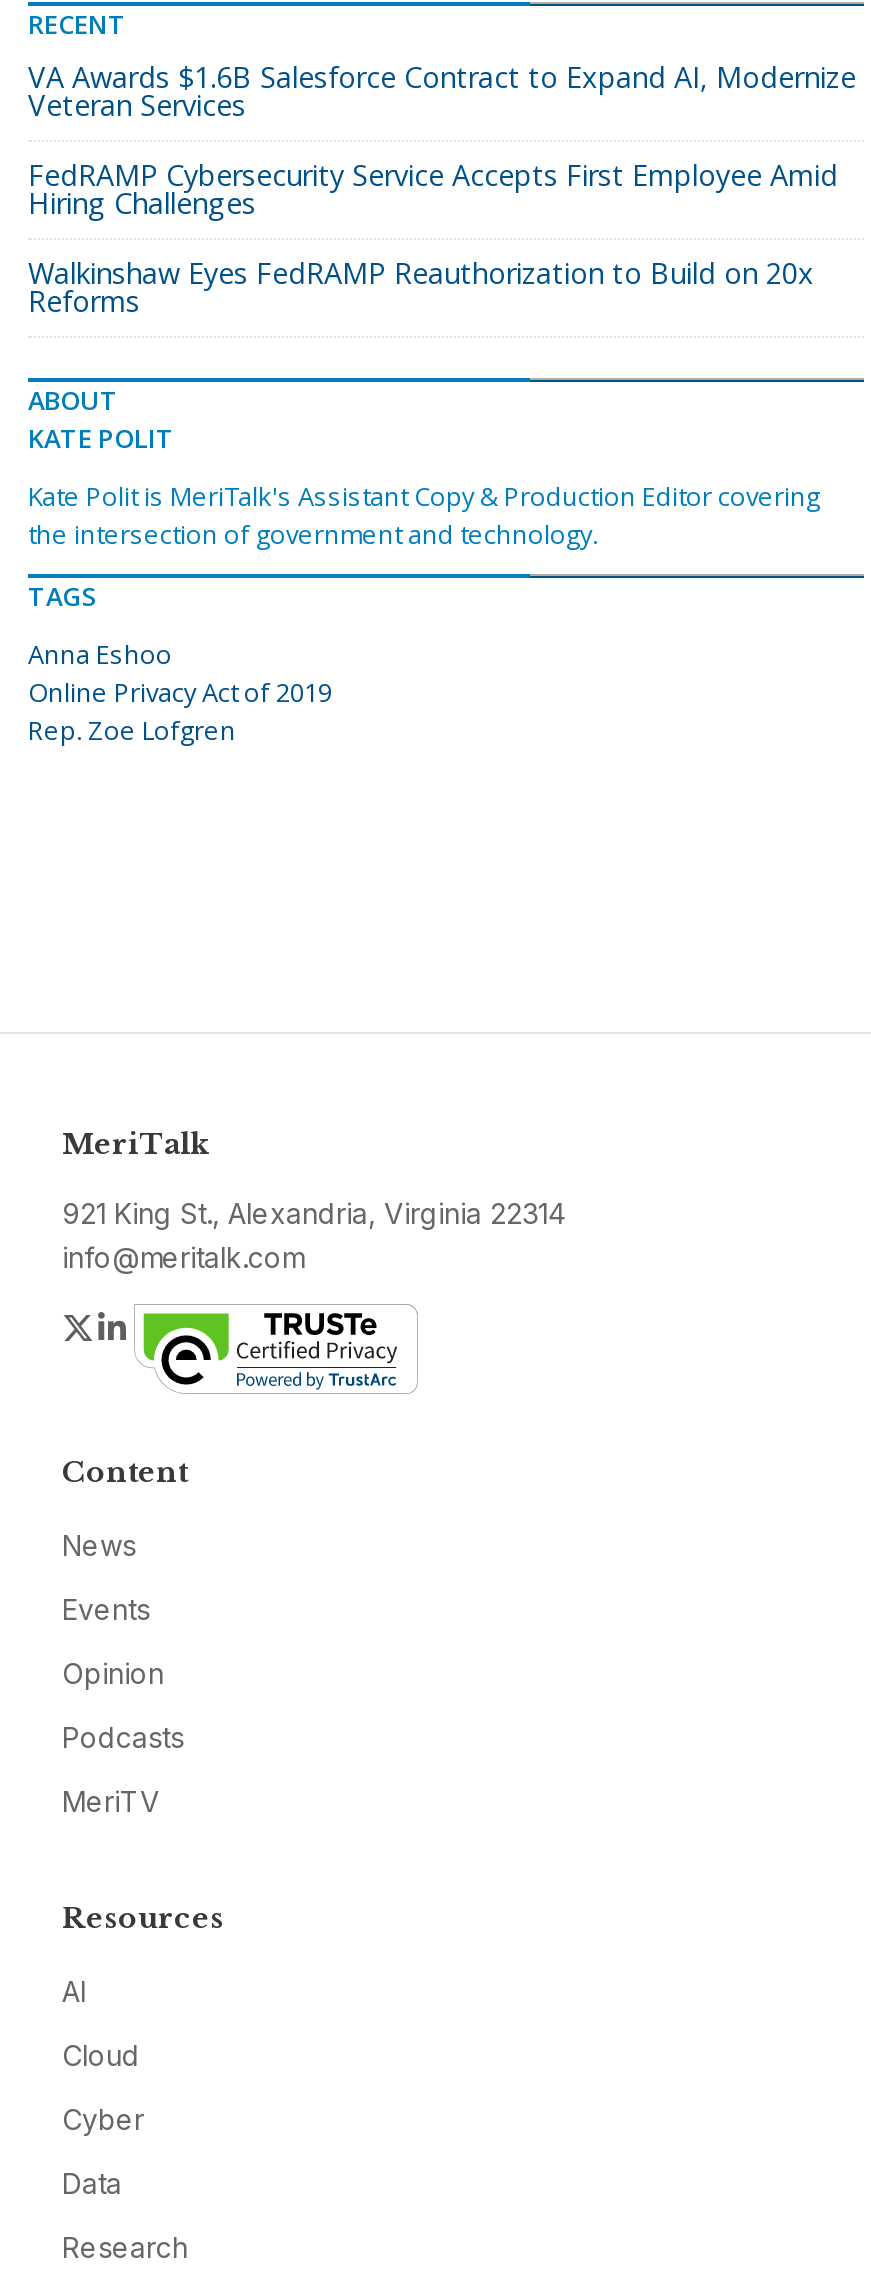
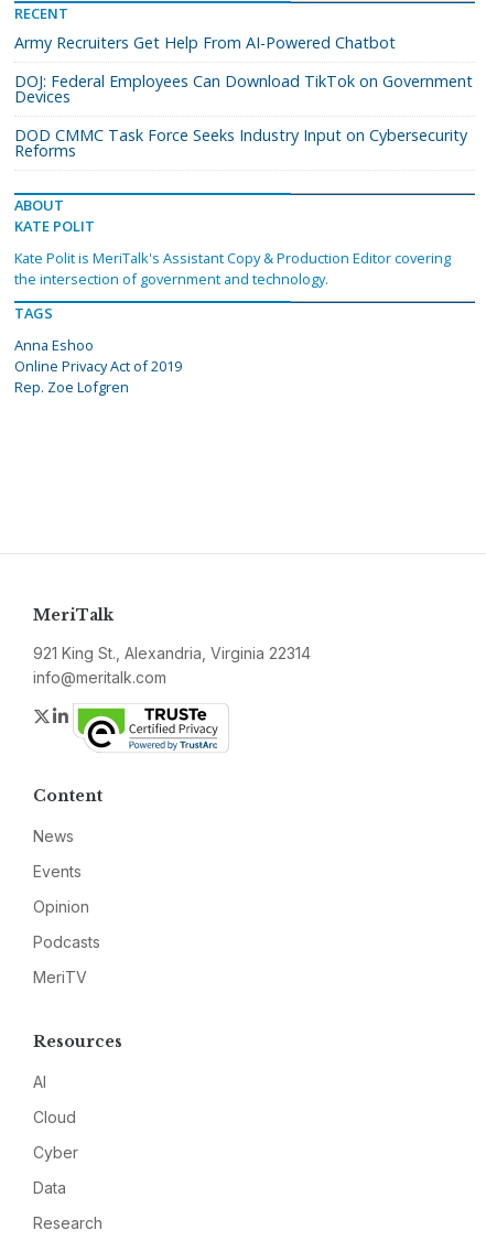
[28,58,856,124] VA Awards $1.6B Salesforce Contract to Expand AI, Modernize | Veteran Services -> [14,32,396,53] Army Recruiters Get Help From AI-Powered Chatbot
[28,156,838,222] FedRAMP Cybersecurity Service Accepts First Employee Amid | Hiring Challenges -> [14,71,473,107] DOJ: Federal Employees Can Download TikTok on Government | Devices
[28,254,814,292] Walkinshaw Eyes FedRAMP Reauthorization to Build on 20x -> [14,125,467,146] DOD CMMC Task Force Seeks Industry Input on Cybersecurity

